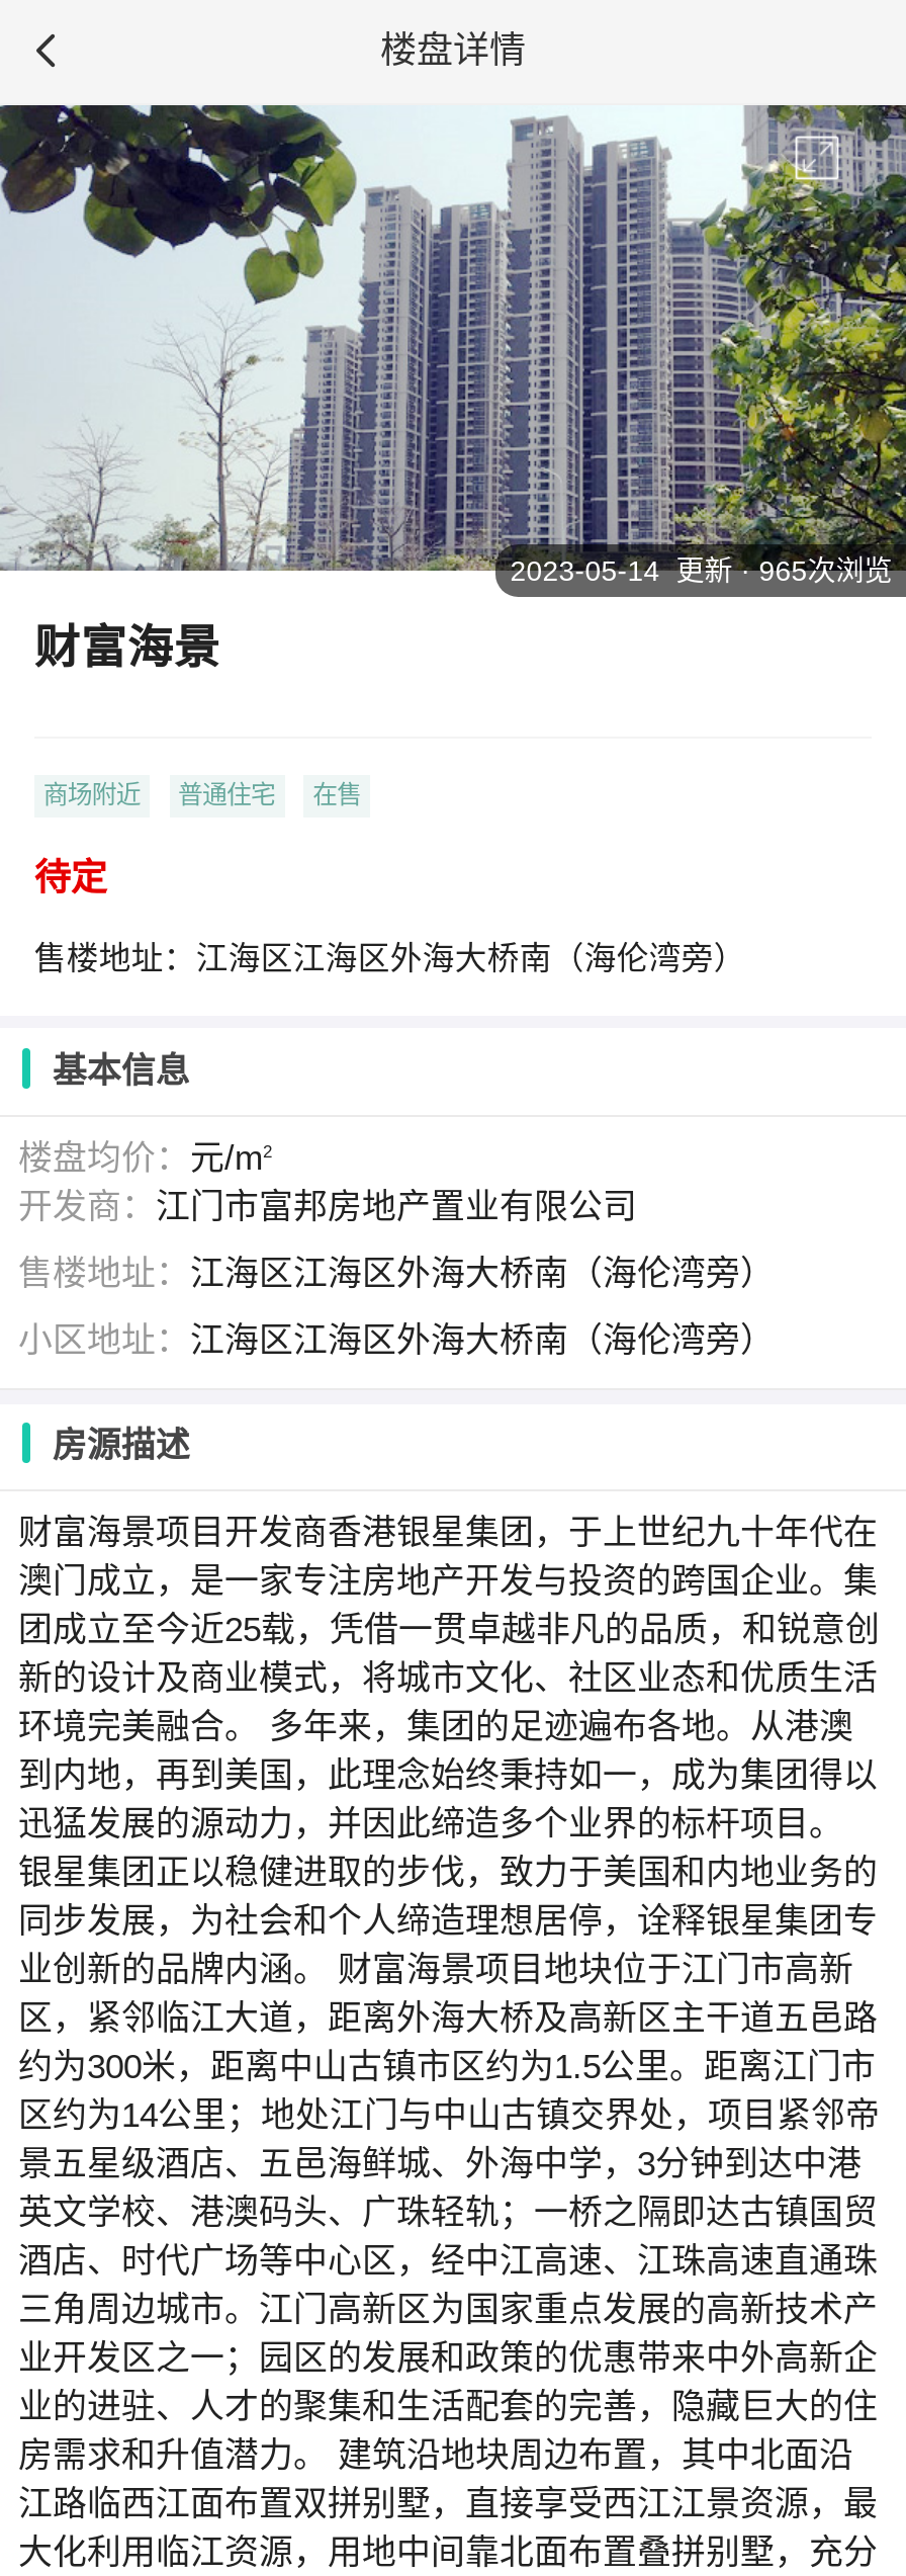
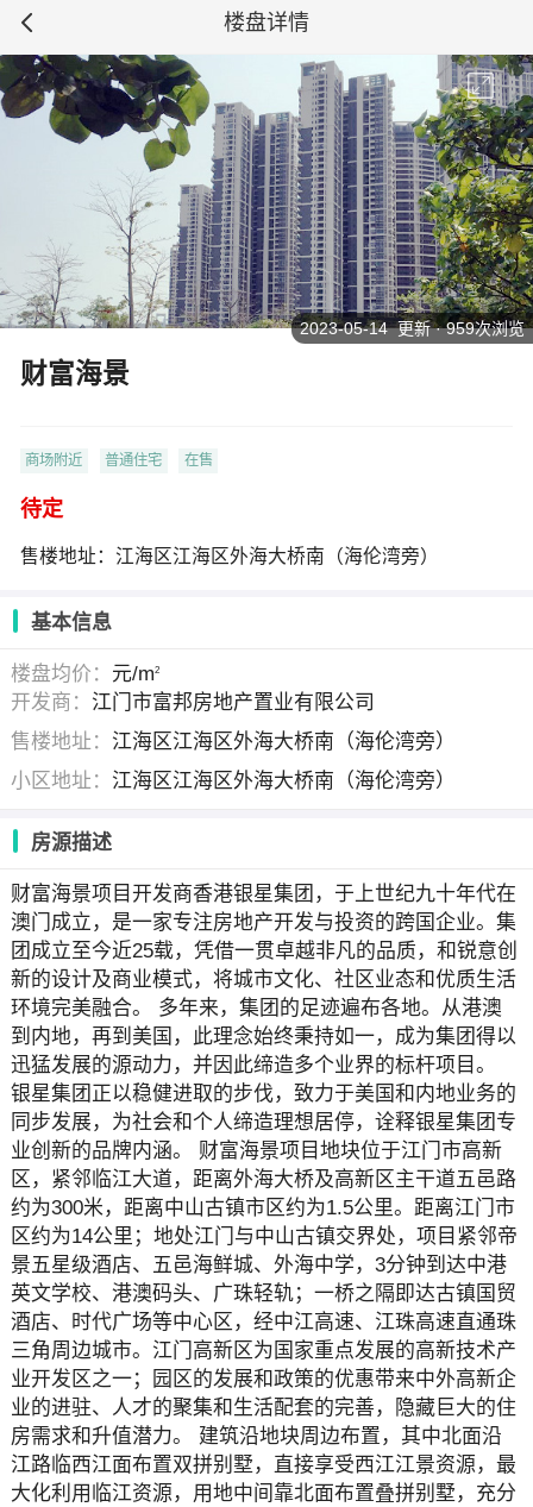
[510,555,892,587] 2023-05-14 更新 · 965次浏览 -> [300,319,525,338] 2023-05-14 更新 · 959次浏览

